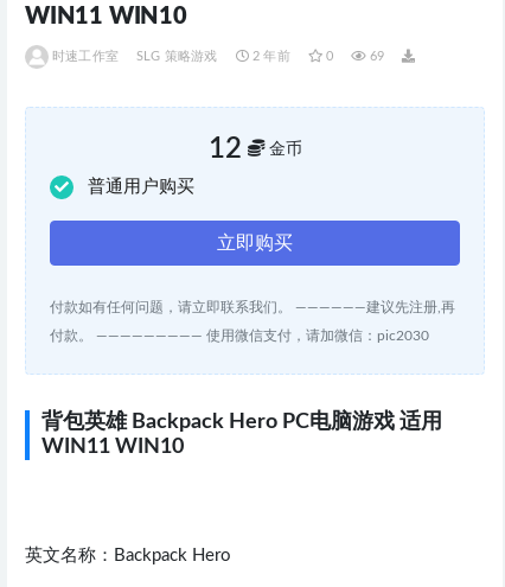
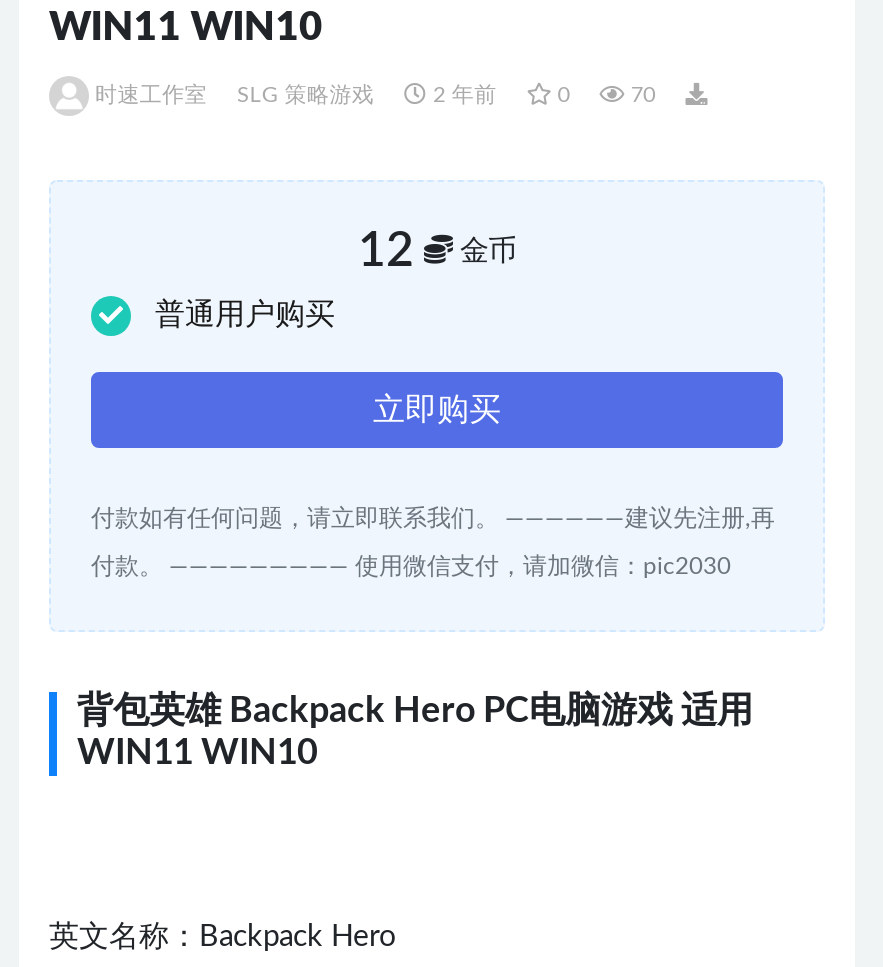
[366,49,384,62] 69 -> [624,83,655,105] 70

